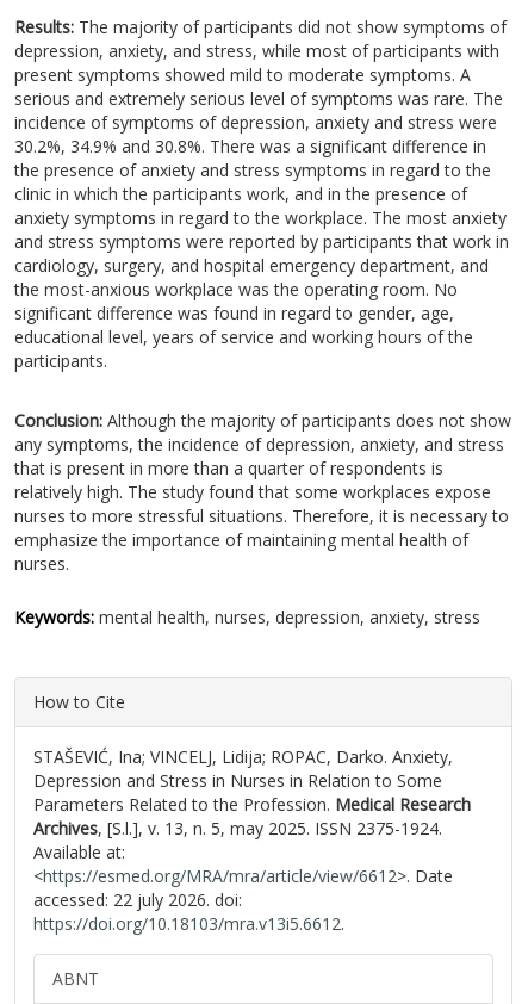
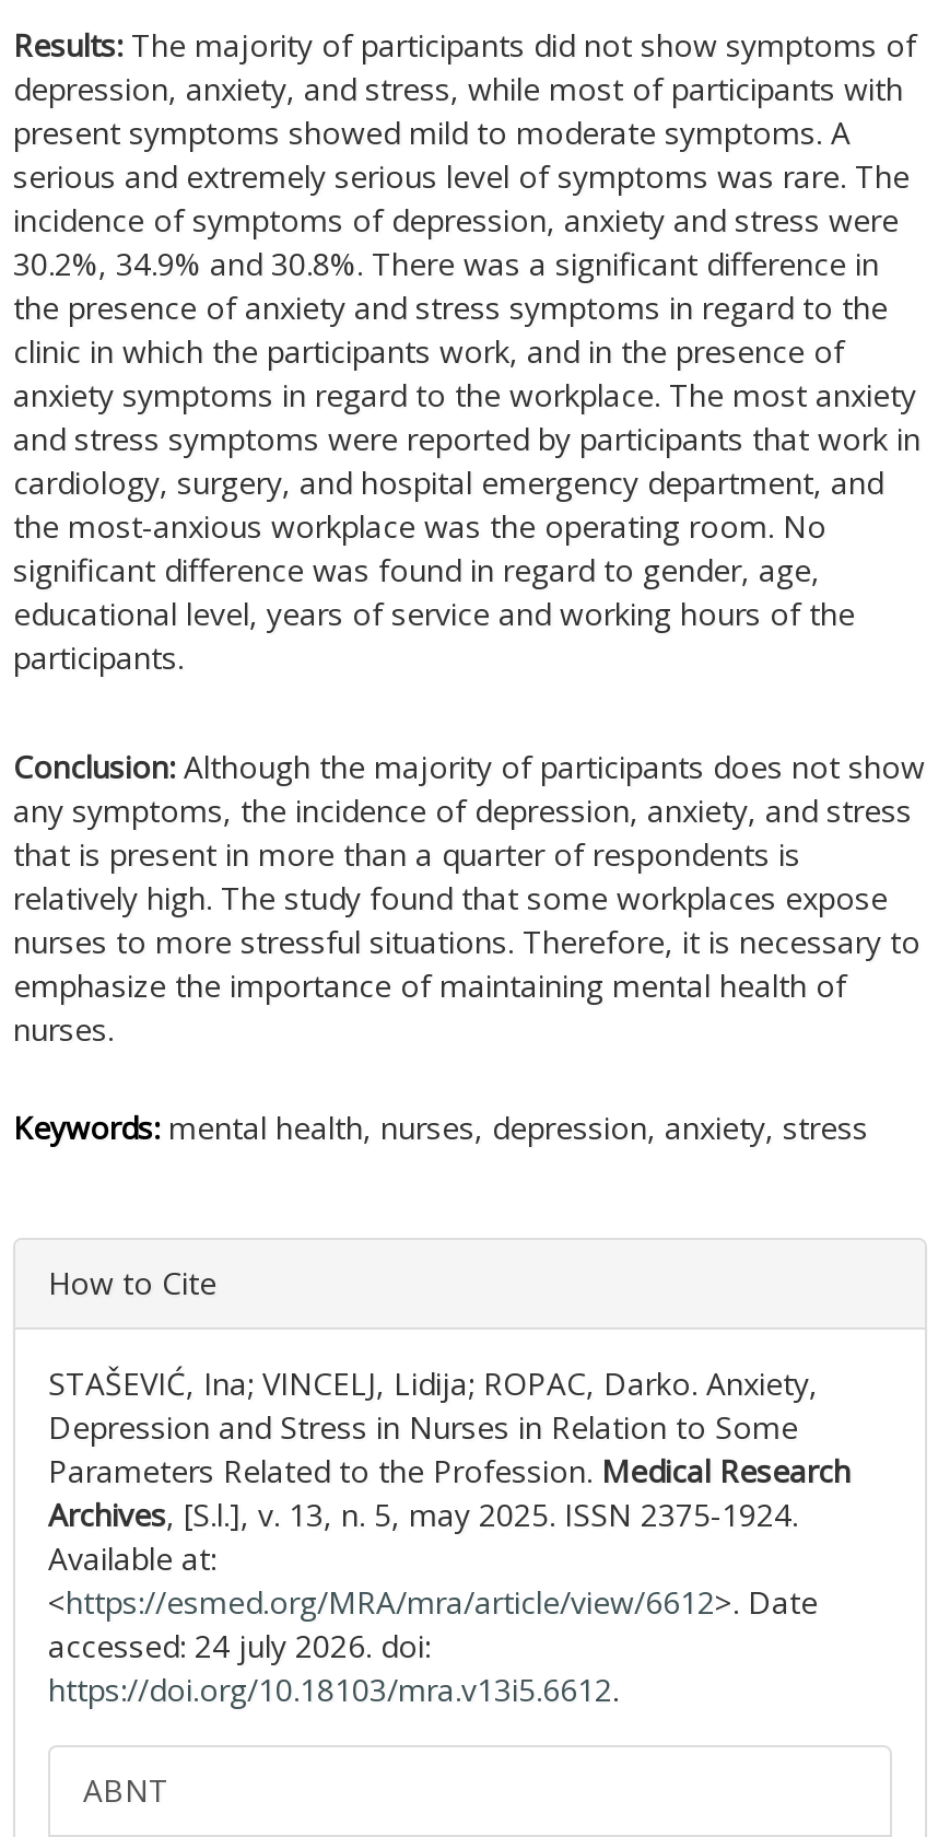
[33,888,242,911] accessed: 22 july 2026. doi: -> [48,1625,431,1666] accessed: 24 july 2026. doi:

